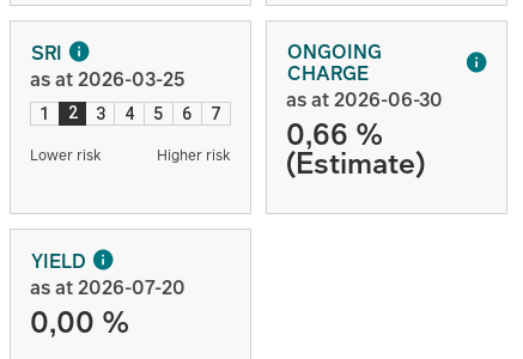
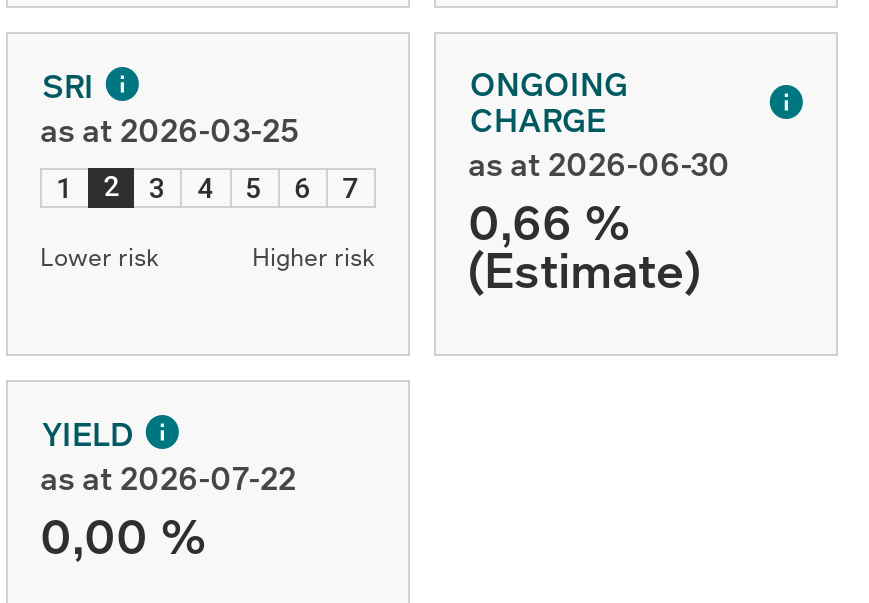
[30,274,186,300] as at 2026-07-20 -> [40,456,296,500] as at 2026-07-22

